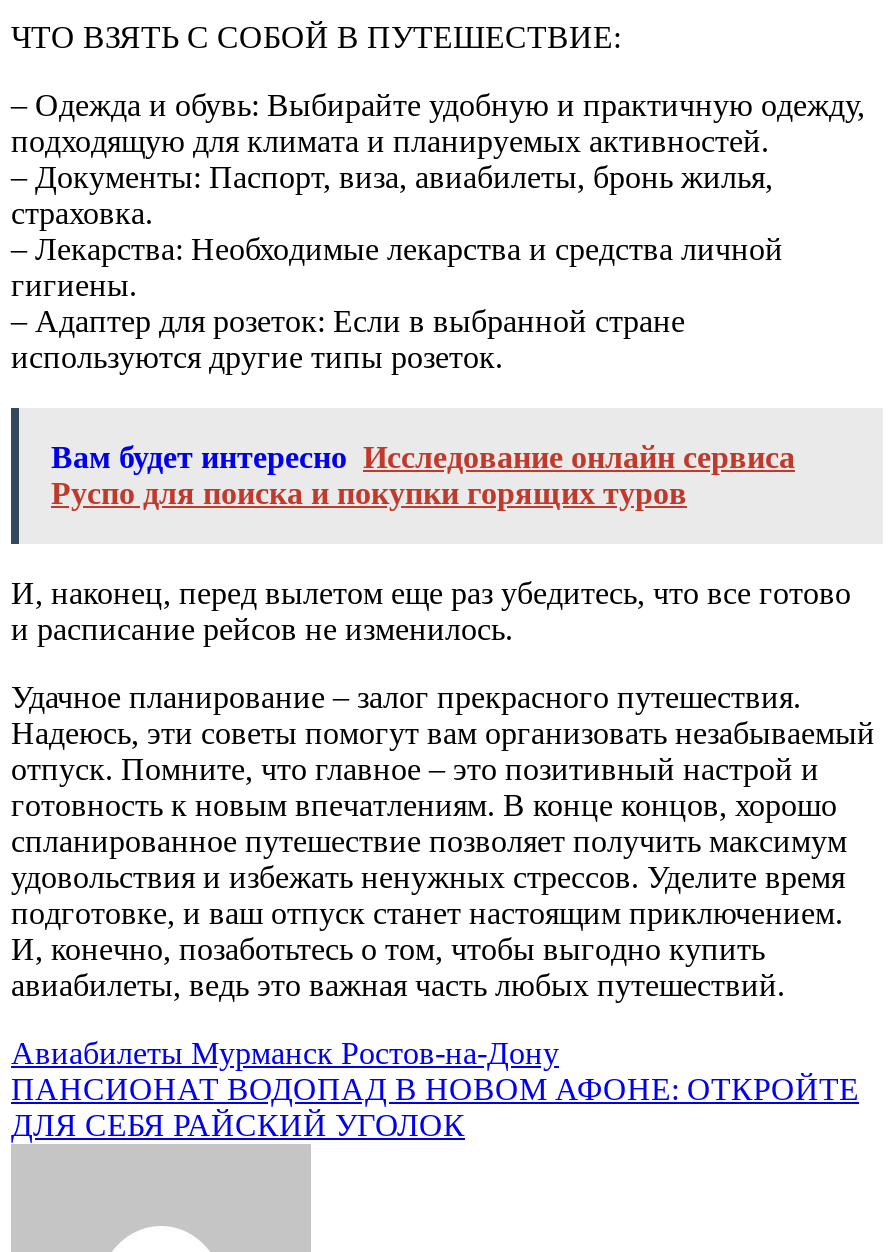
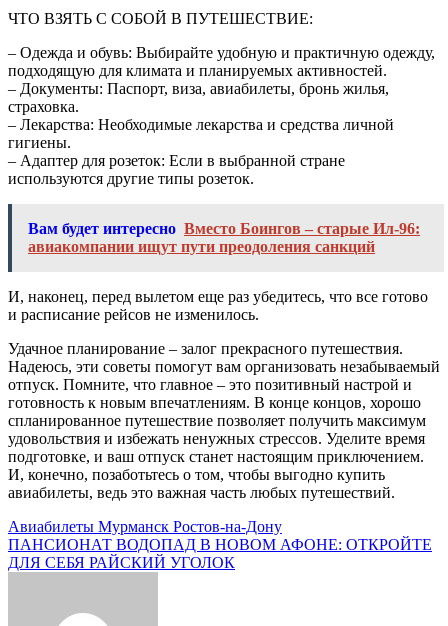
[51,440,795,510] Вам будет интересно Исследование онлайн сервиса | Руспо для поиска и покупки горящих туров -> [28,220,420,255] Вам будет интересно Вместо Боингов – старые Ил-96: | авиакомпании ищут пути преодоления санкций

